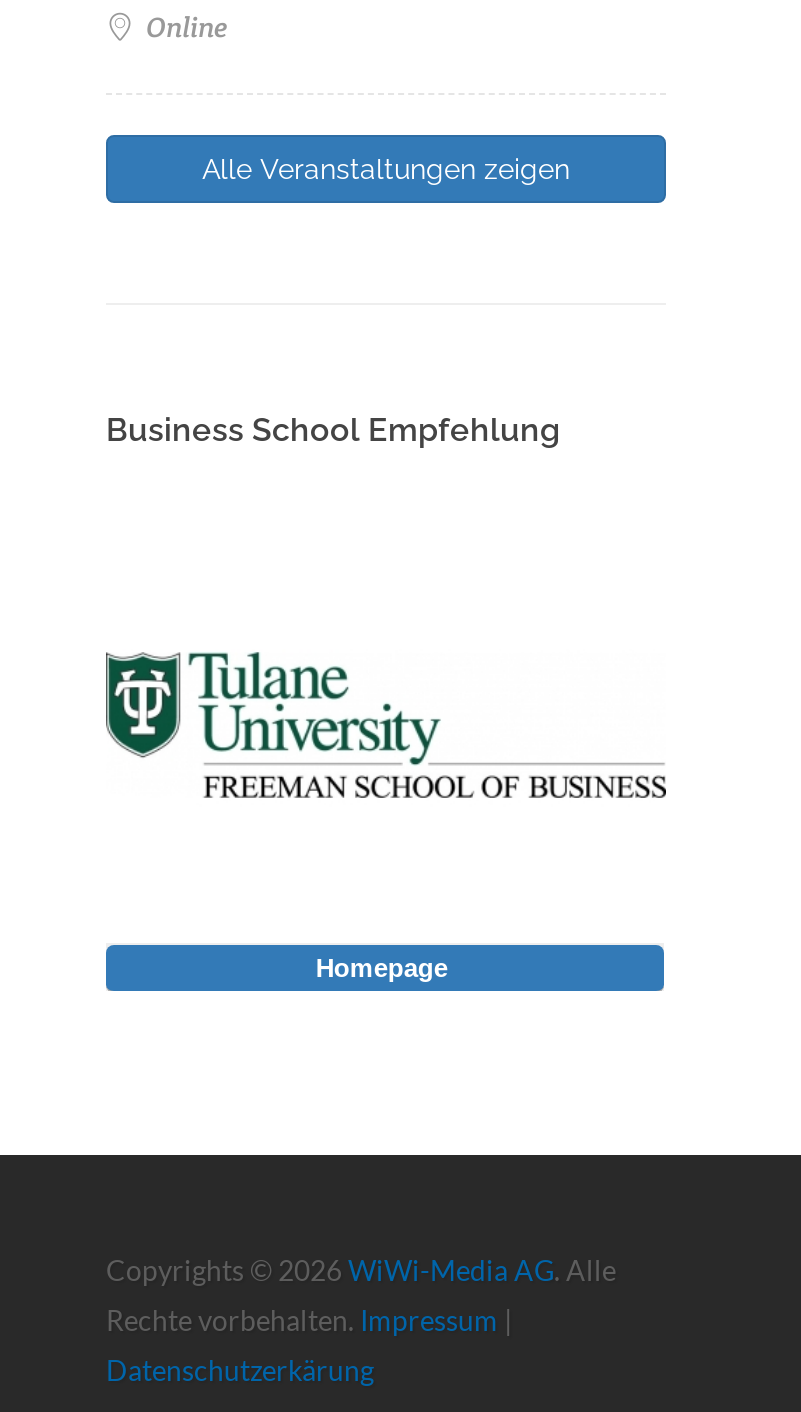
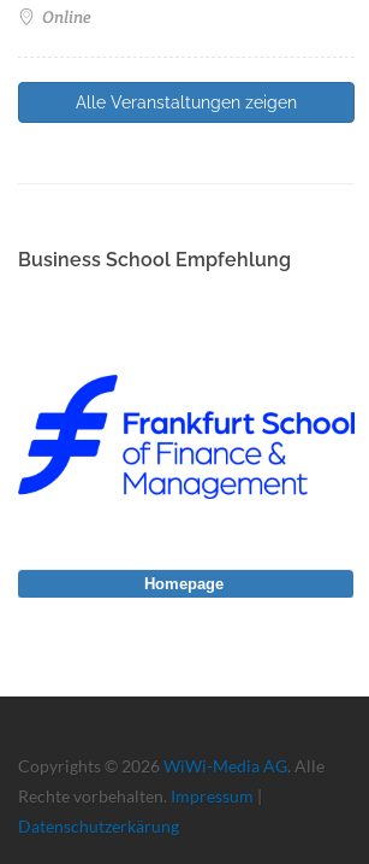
[104,621,668,827] [image] -> [17,374,356,500] [image]

